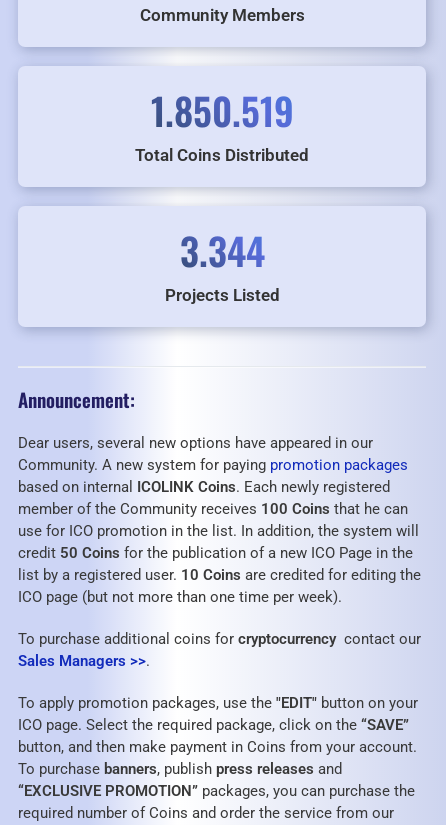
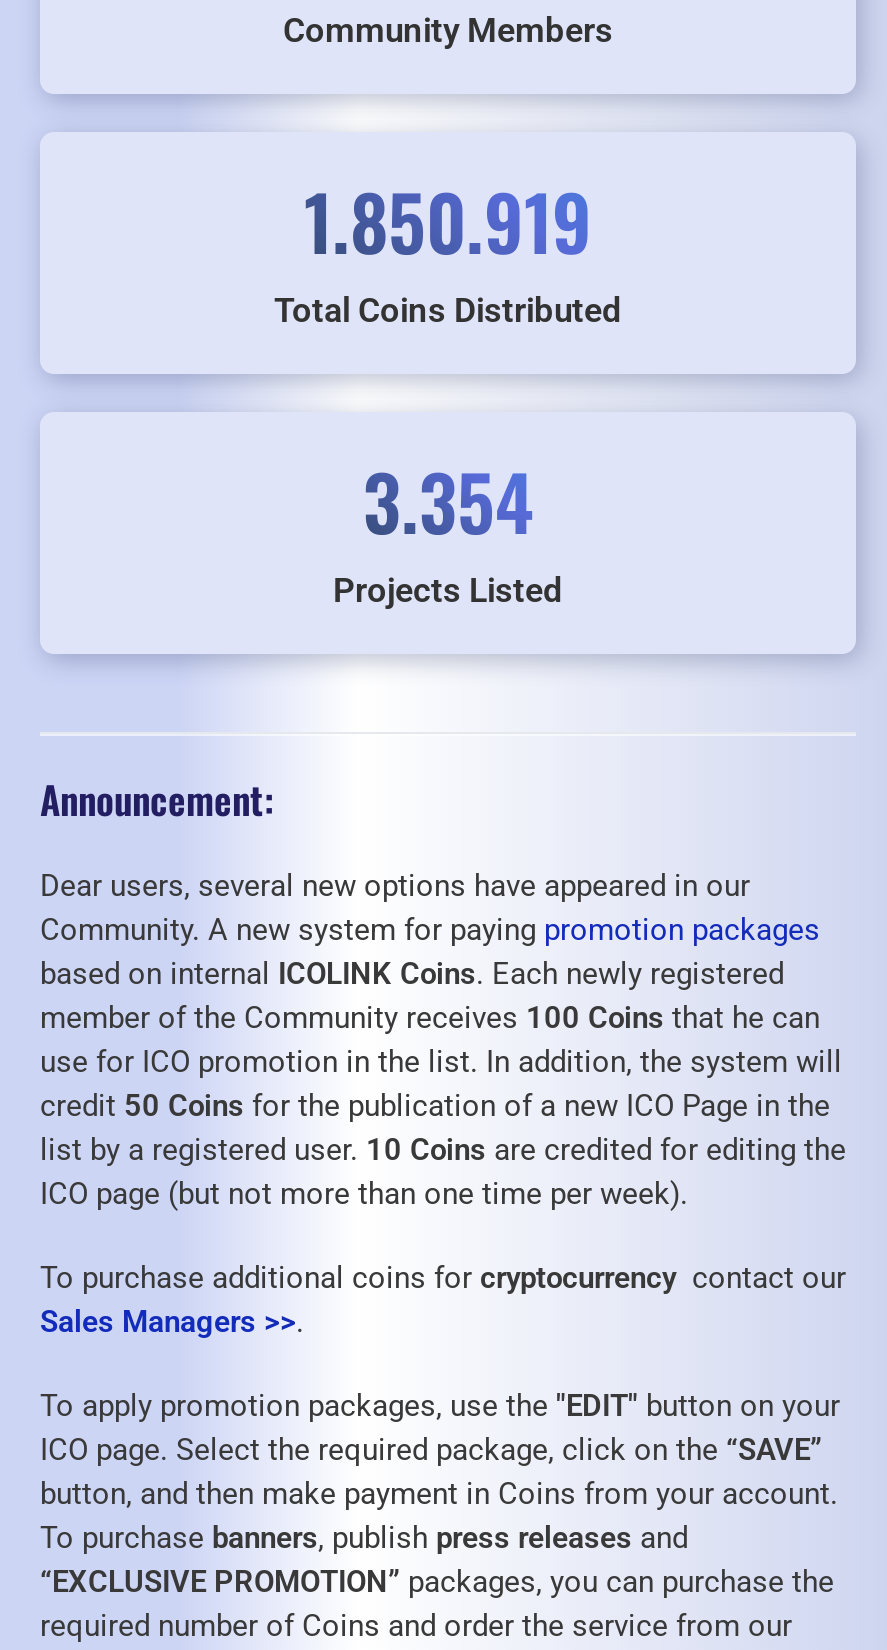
[150,82,293,138] 1.850.519 -> [304,164,592,276] 1.850.919
[179,222,264,278] 3.344 -> [363,444,533,556] 3.354

